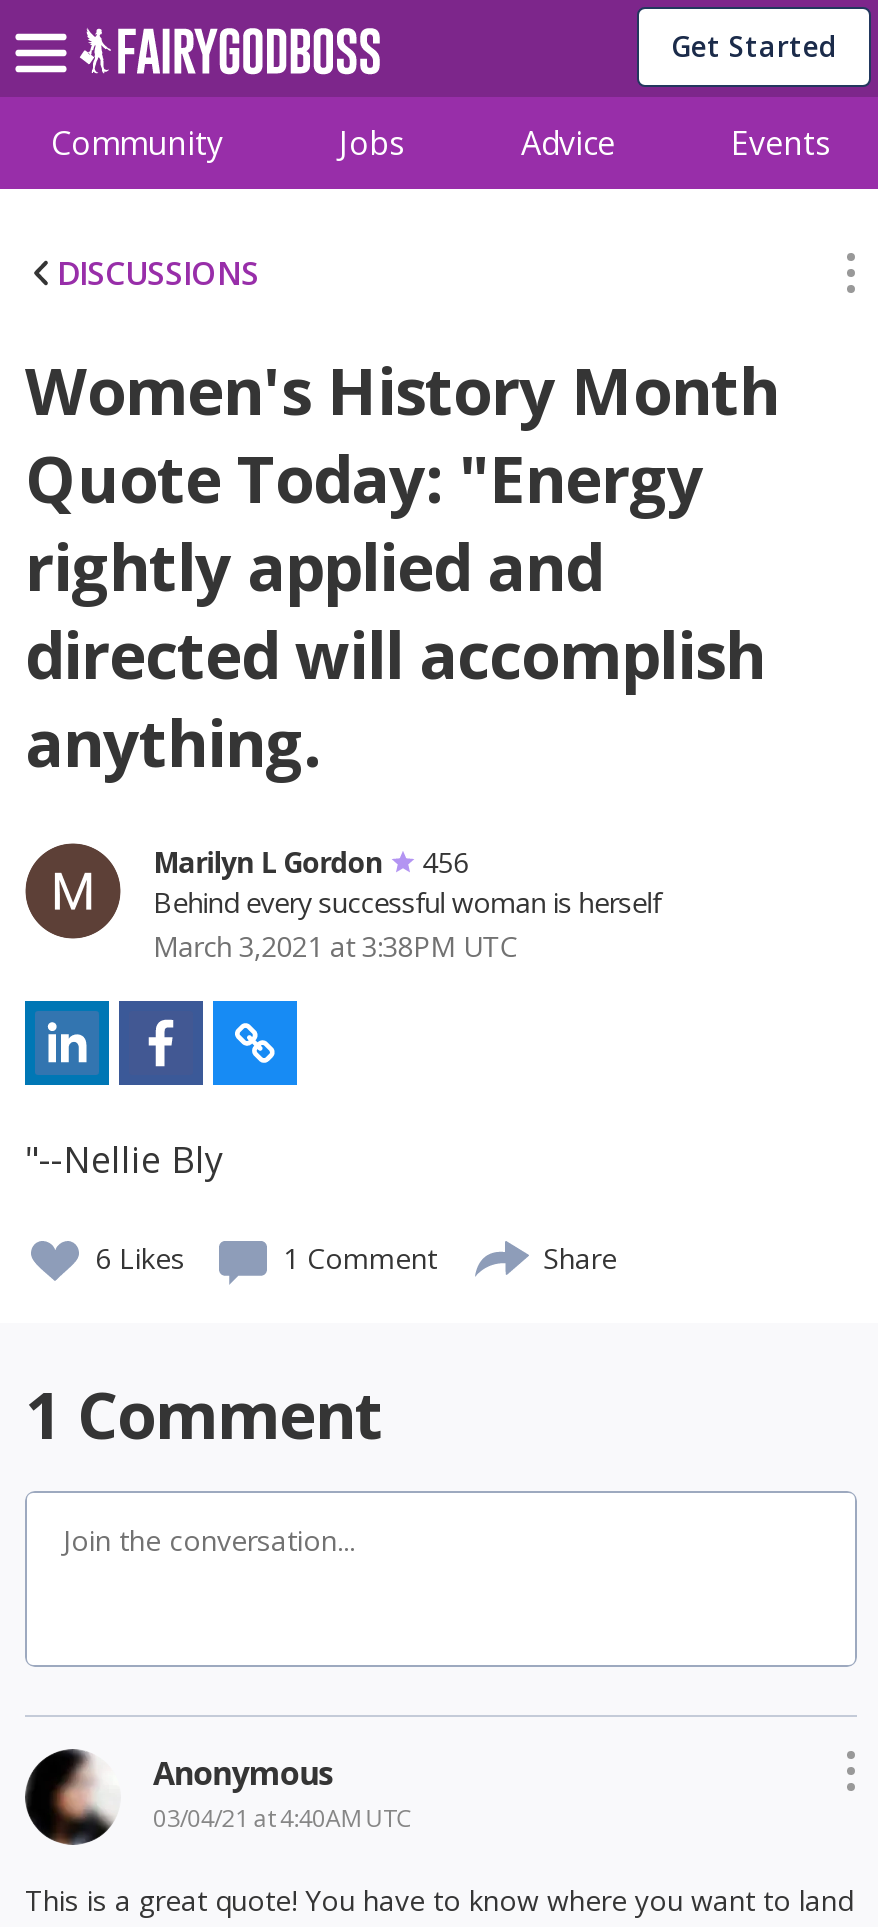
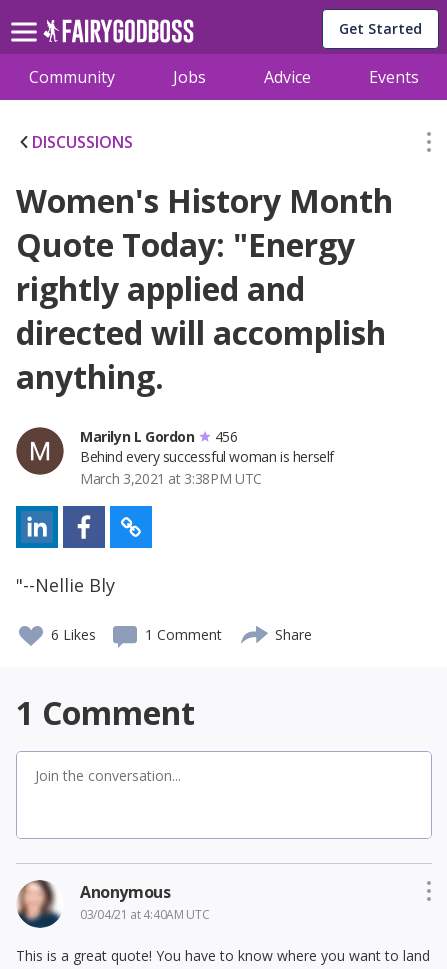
[23,1751,111,1845] [image] -> [16,880,58,928] [image]

